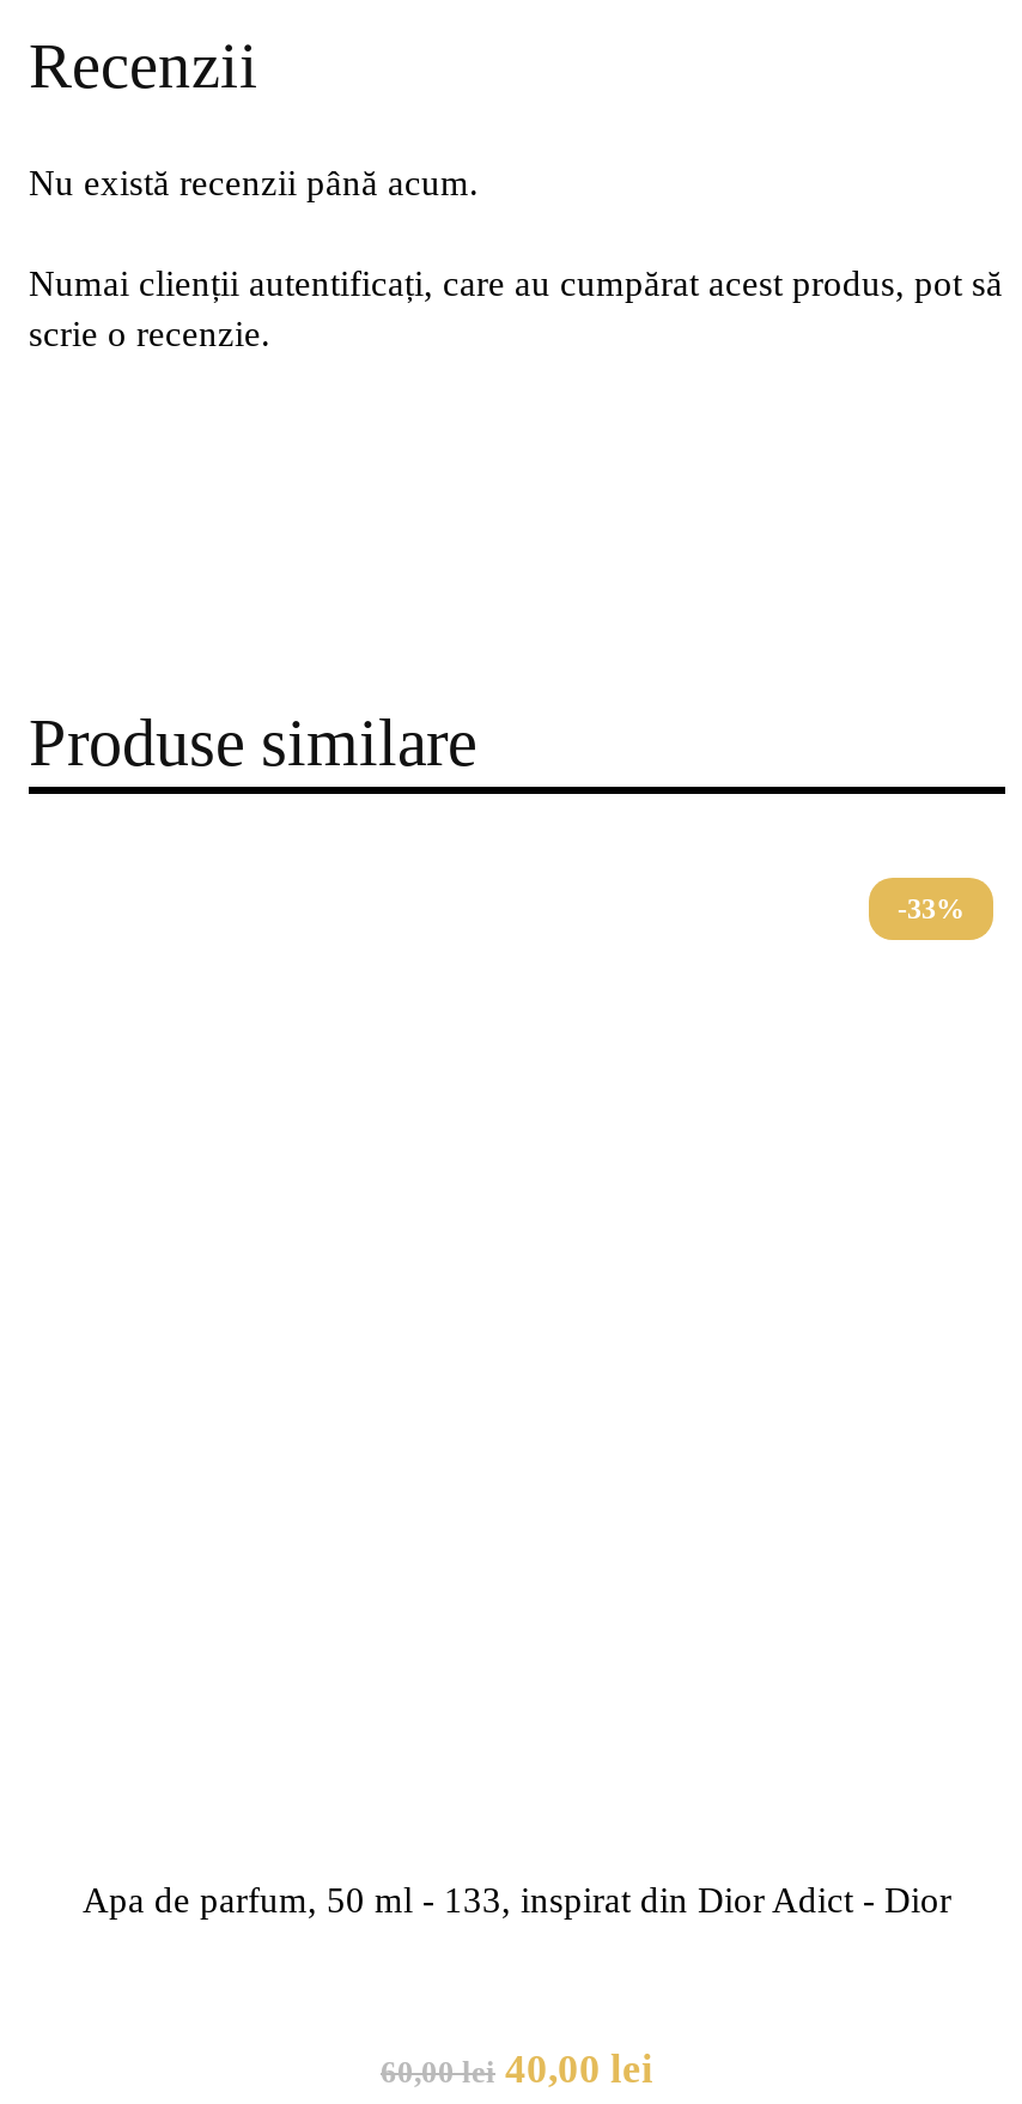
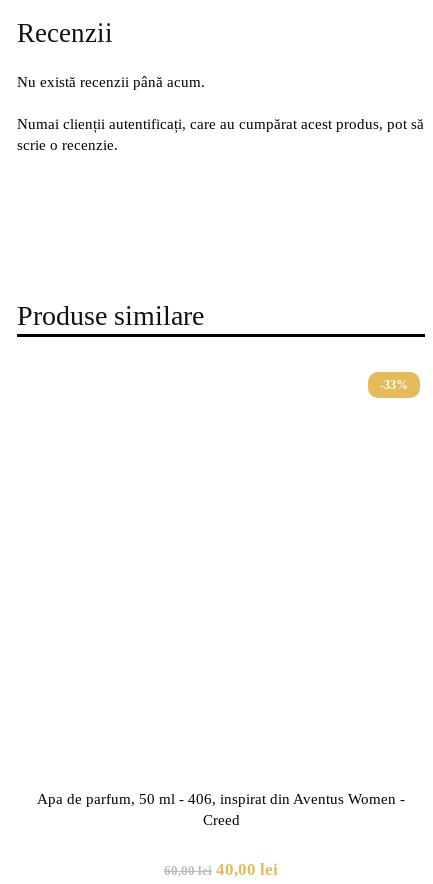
[83,1881,951,1919] Apa de parfum, 50 ml - 133, inspirat din Dior Adict - Dior -> [37,791,405,828] Apa de parfum, 50 ml - 406, inspirat din Aventus Women - | Creed

